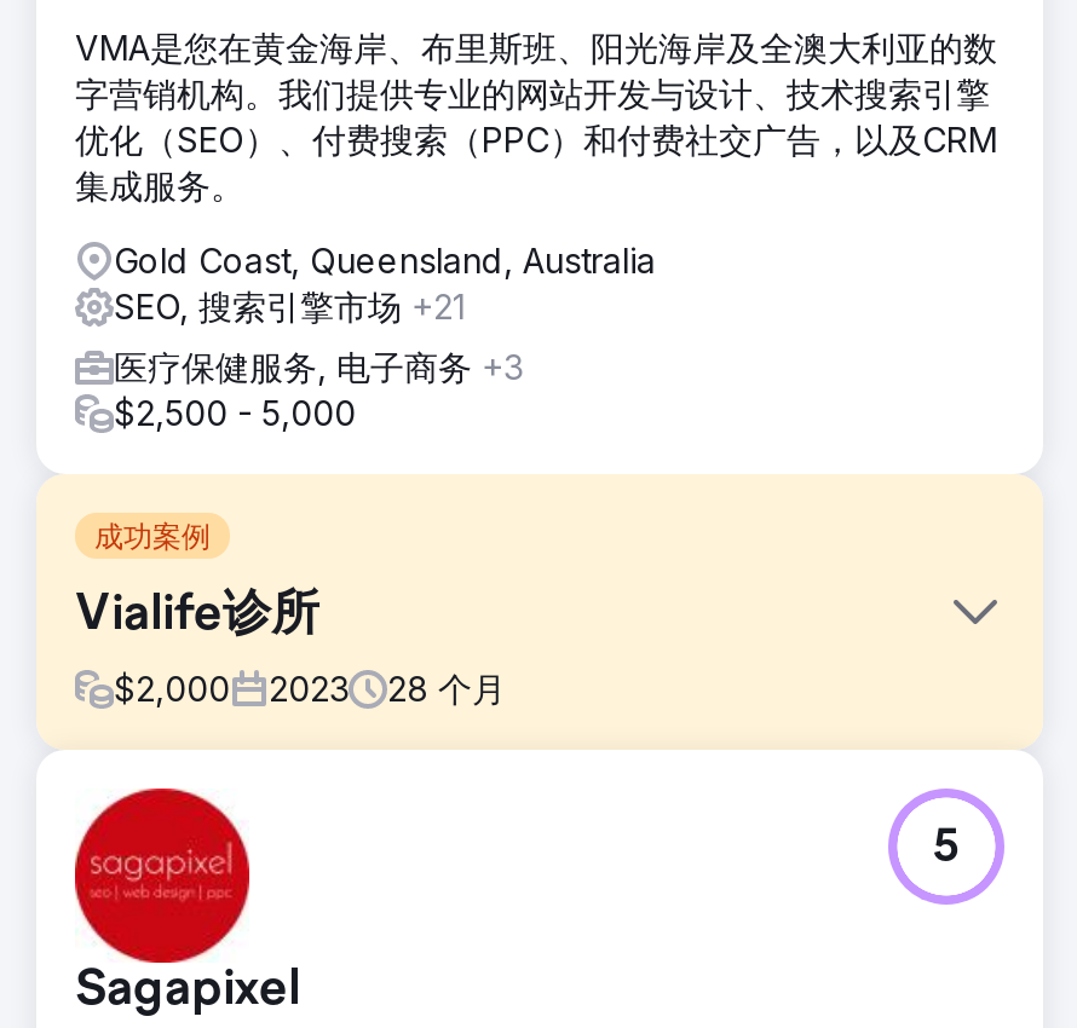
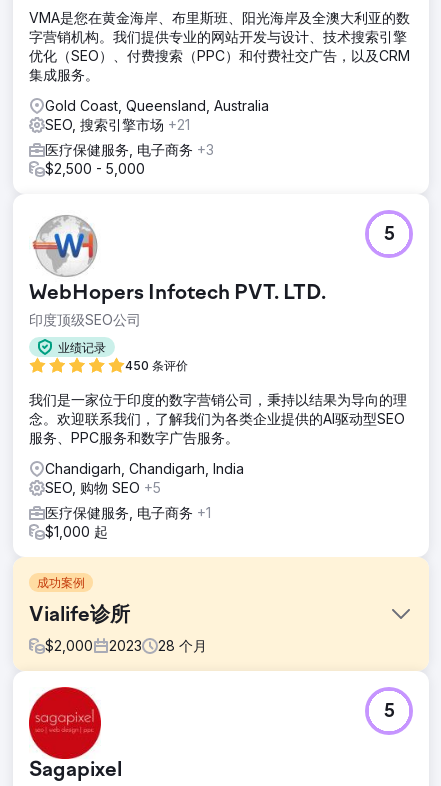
none -> [29,214,326,373] [image] | WebHopers Infotech PVT. LTD. | 印度顶级SEO公司 | 业绩记录 | 450 条评价
none -> [29,391,407,540] 我们是一家位于印度的数字营销公司，秉持以结果为导向的理 | 念。欢迎联系我们，了解我们为各类企业提供的AI驱动型SEO | 服务、PPC服务和数字广告服务。 | Chandigarh, Chandigarh, India | SEO, 购物 SEO +5 | 医疗保健服务, 电子商务+1 | $1,000 起
none -> [383,226,394,245] 5

